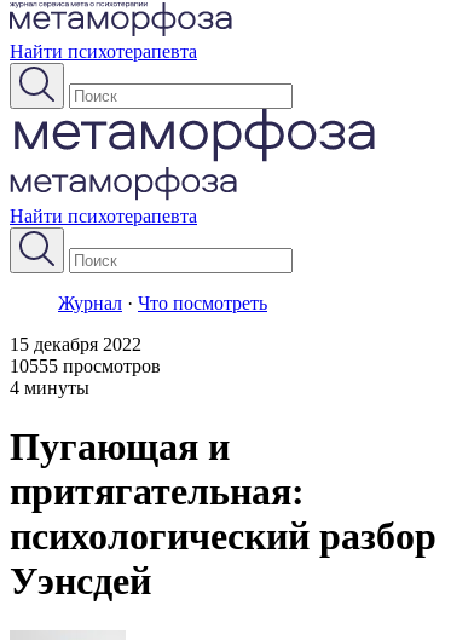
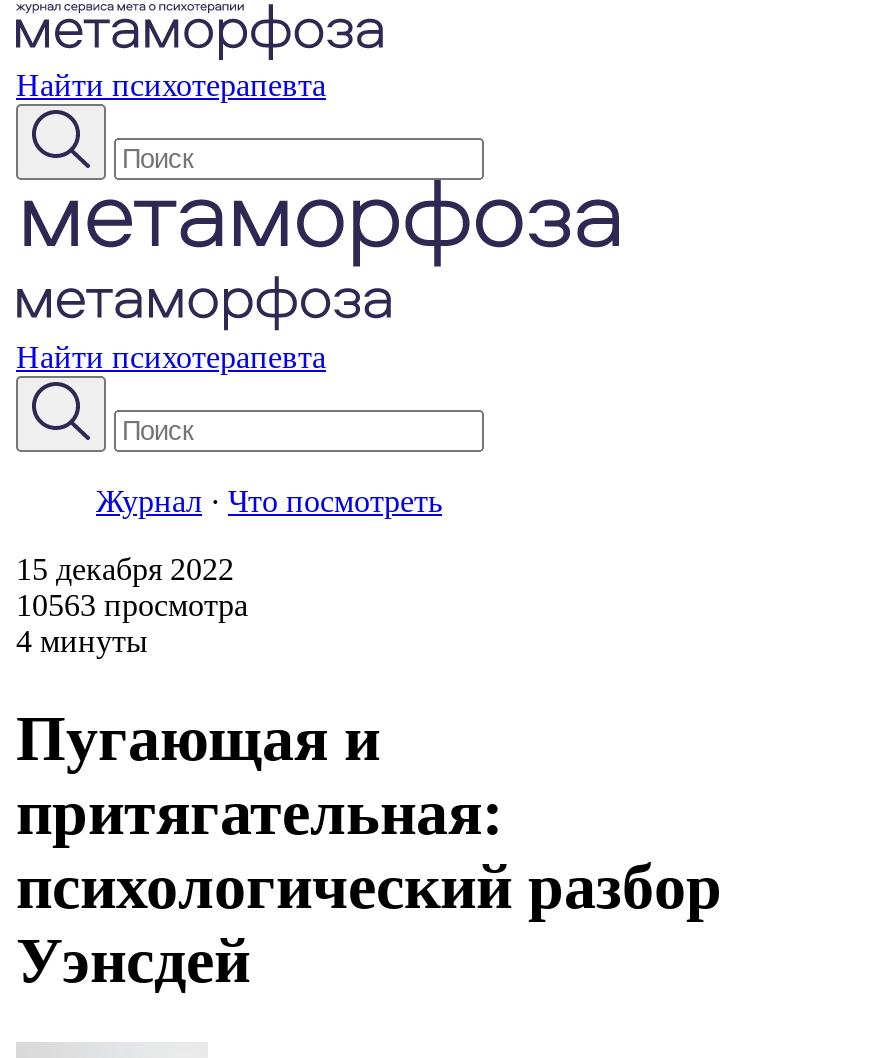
[10,356,161,376] 10555 просмотров -> [16,588,248,622] 10563 просмотра

